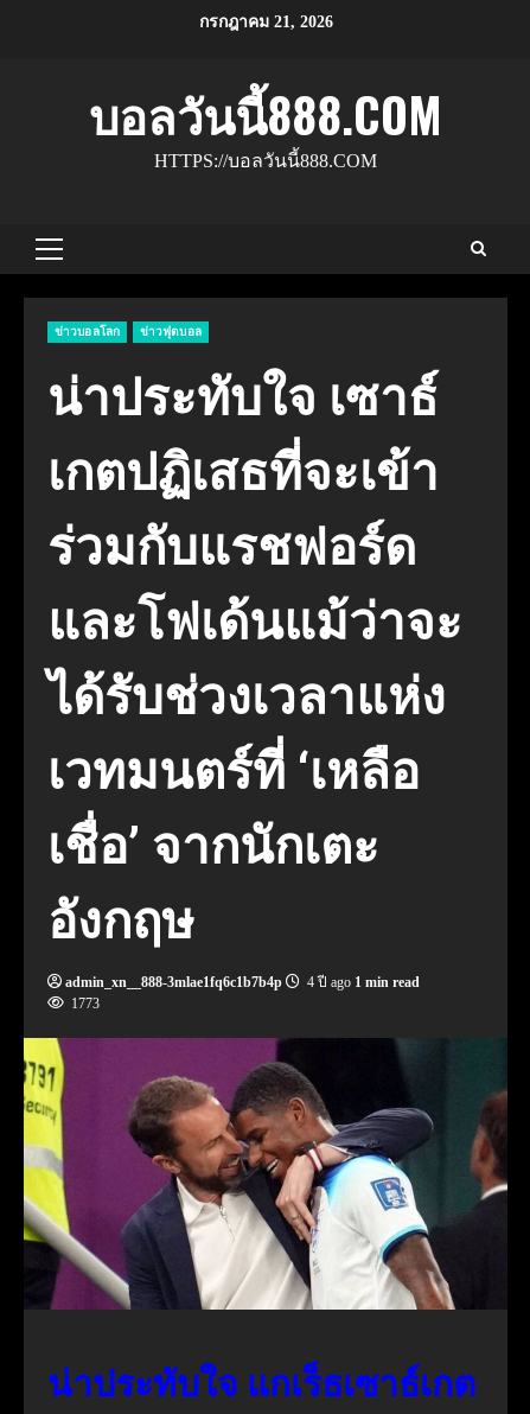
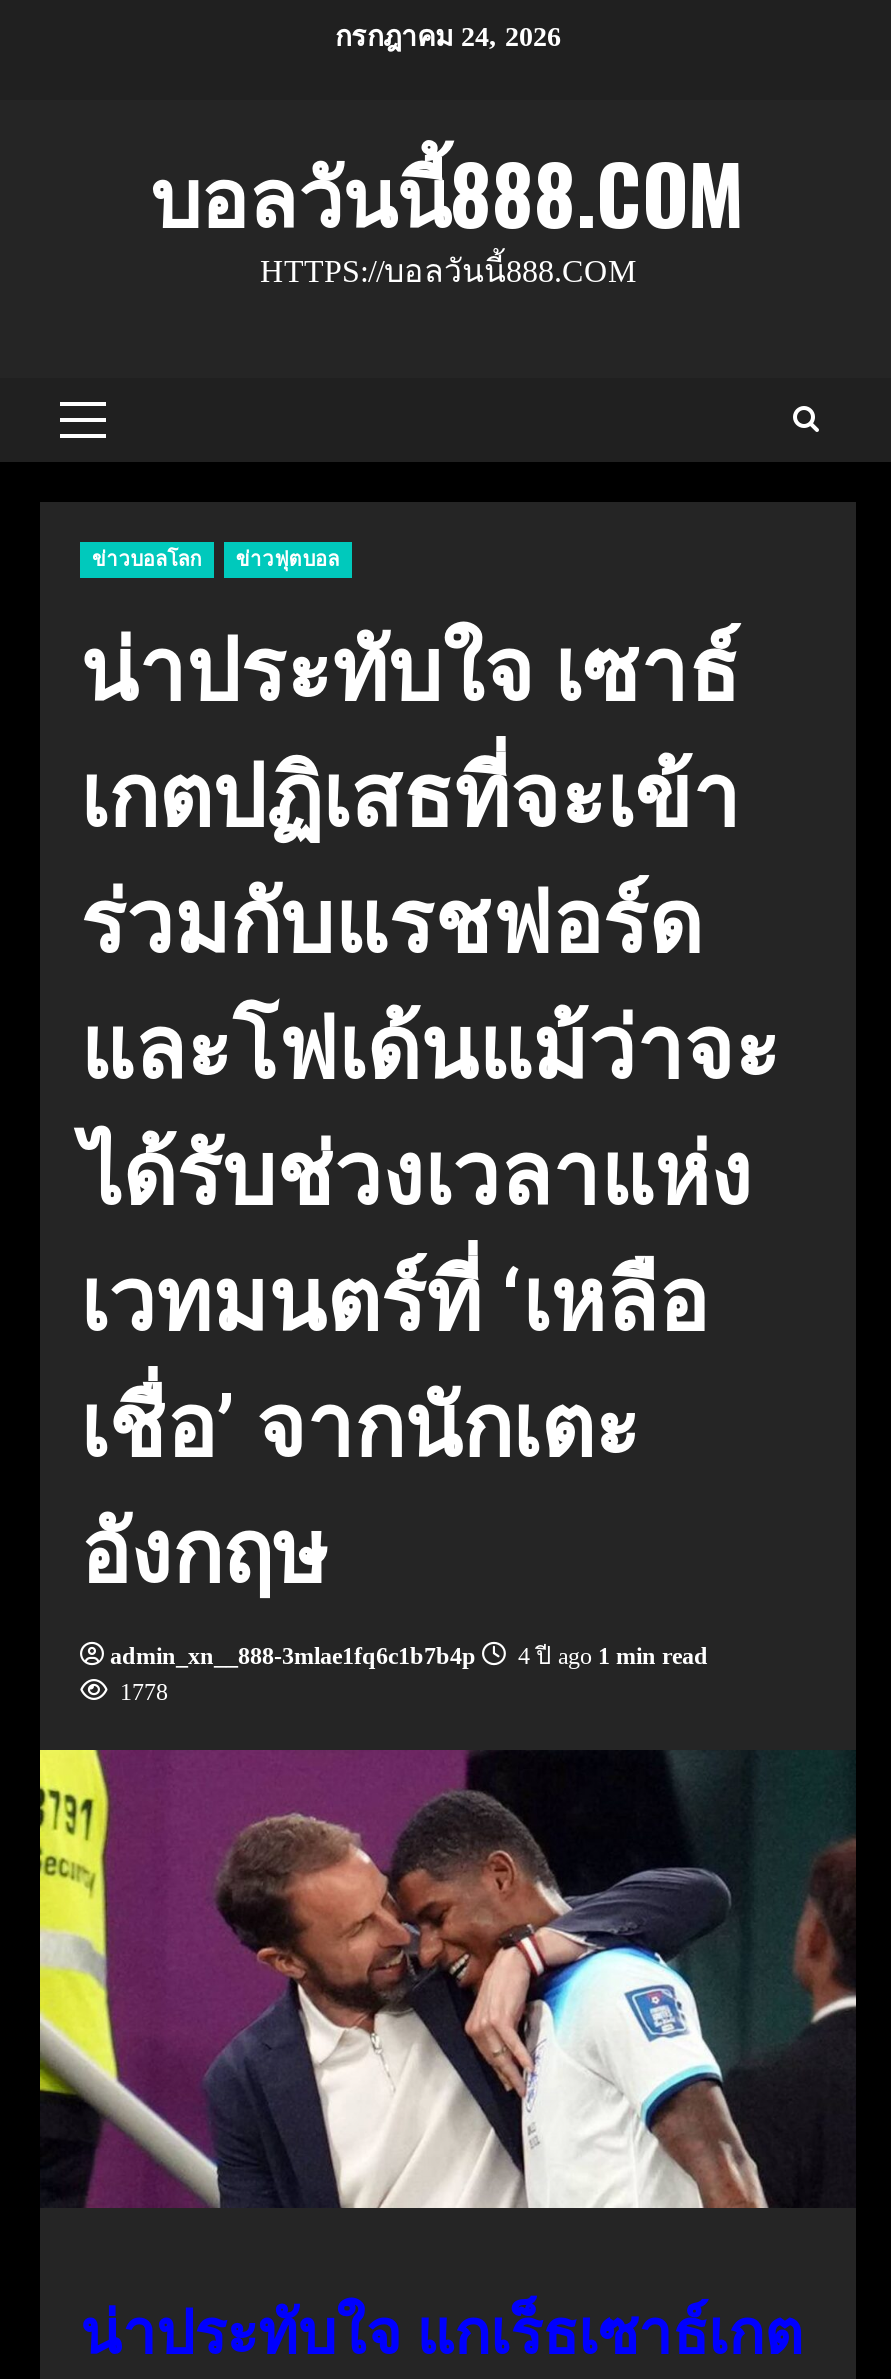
[199,12,333,30] กรกฎาคม 21, 2026 -> [335,21,561,51] กรกฎาคม 24, 2026
[71,995,100,1012] 1773 -> [120,1678,168,1706] 1778

